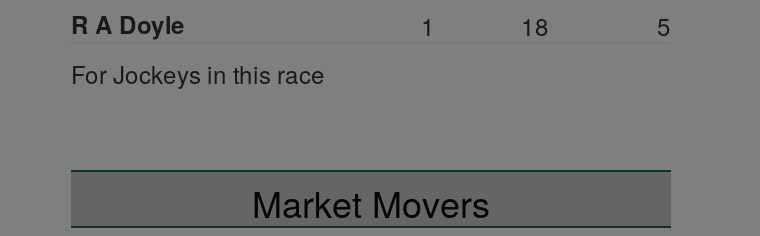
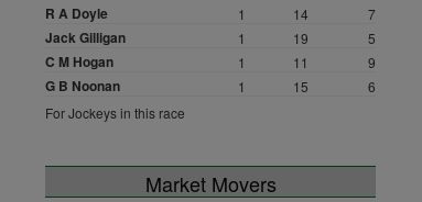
[521,9,549,43] 18 -> [45,5,376,48] 14 | 7 | Jack Gilligan | 1 | 19
none -> [45,52,376,96] C M Hogan | 1 | 11 | 9 | G B Noonan | 1 | 15 | 6

